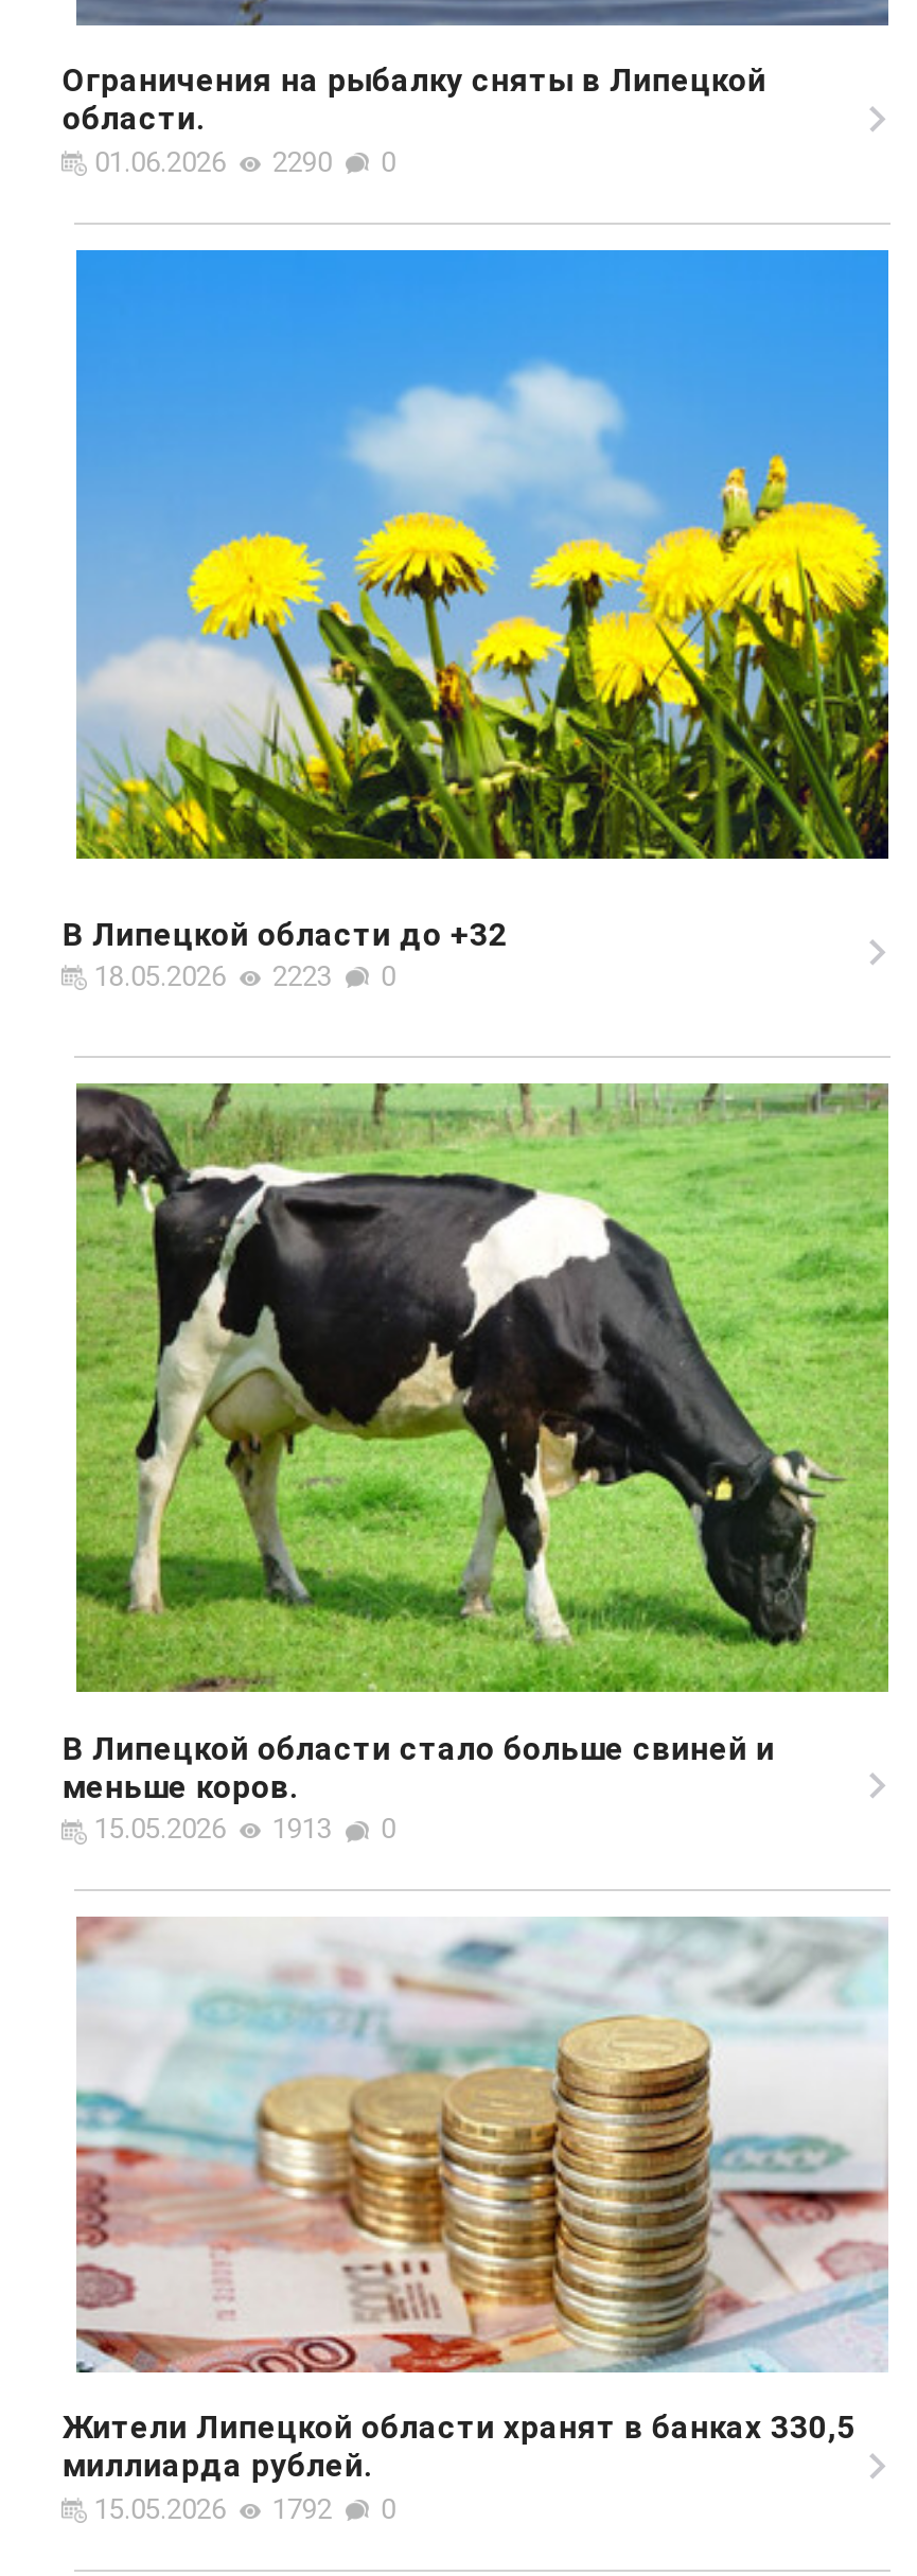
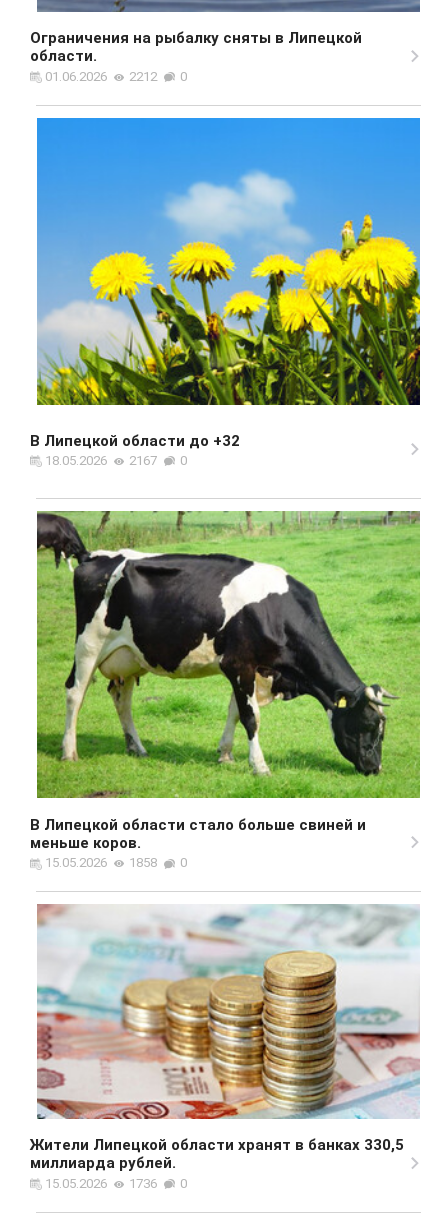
[94,145,395,177] 01.06.2026 2290 0 -> [45,69,187,84] 01.06.2026 2212 0
[94,960,395,992] 18.05.2026 2223 0 -> [45,453,187,468] 18.05.2026 2167 0
[94,1813,395,1845] 15.05.2026 1913 0 -> [45,855,187,870] 15.05.2026 1858 0
[94,2493,395,2524] 15.05.2026 1792 0 -> [45,1176,187,1191] 15.05.2026 1736 0

